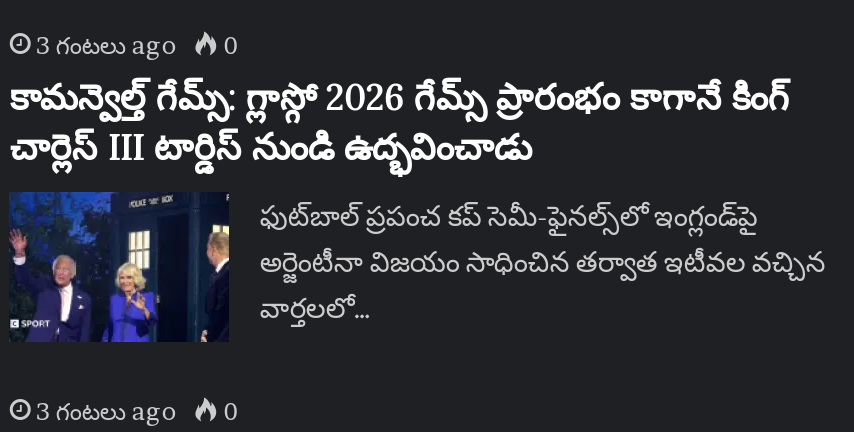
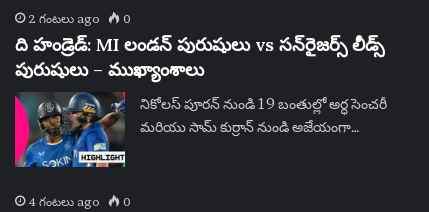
[36,29,240,59] 3 గంటలు ago 0 -> [28,10,131,25] 2 గంటలు ago 0
[10,73,790,169] కామన్వెల్త్ గేమ్స్: గ్లాస్గో 2026 గేమ్స్ ప్రారంభం కాగానే కింగ్ | చార్లెస్ III టార్డిస్ నుండి ఉద్భవించాడు -> [15,32,384,80] ది హండ్రెడ్: MI లండన్ పురుషులు vs సన్‌రైజర్స్ లీడ్స్ | పురుషులు – ముఖ్యాంశాలు
[9,190,826,344] [image] | ఫుట్‌బాల్ ప్రపంచ కప్ సెమీ-ఫైనల్స్‌లో ఇంగ్లండ్‌పై | అర్జెంటీనా విజయం సాధించిన తర్వాత ఇటీవల వచ్చిన | వార్తలలో… -> [14,91,387,168] [image] | నికోలస్ పూరన్ నుండి 19 బంతుల్లో అర్ధ సెంచరీ | మరియు సామ్ కుర్రాన్ నుండి అజేయంగా…
[36,395,240,425] 3 గంటలు ago 0 -> [28,193,131,208] 4 గంటలు ago 0

